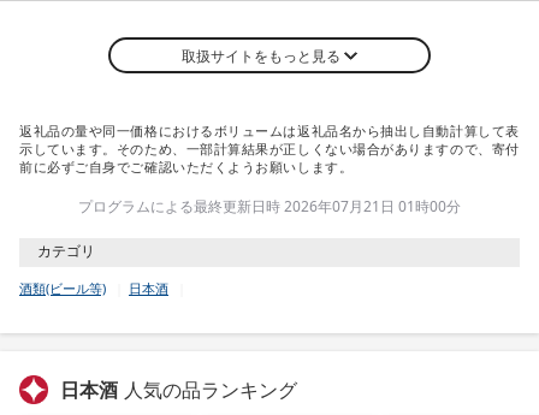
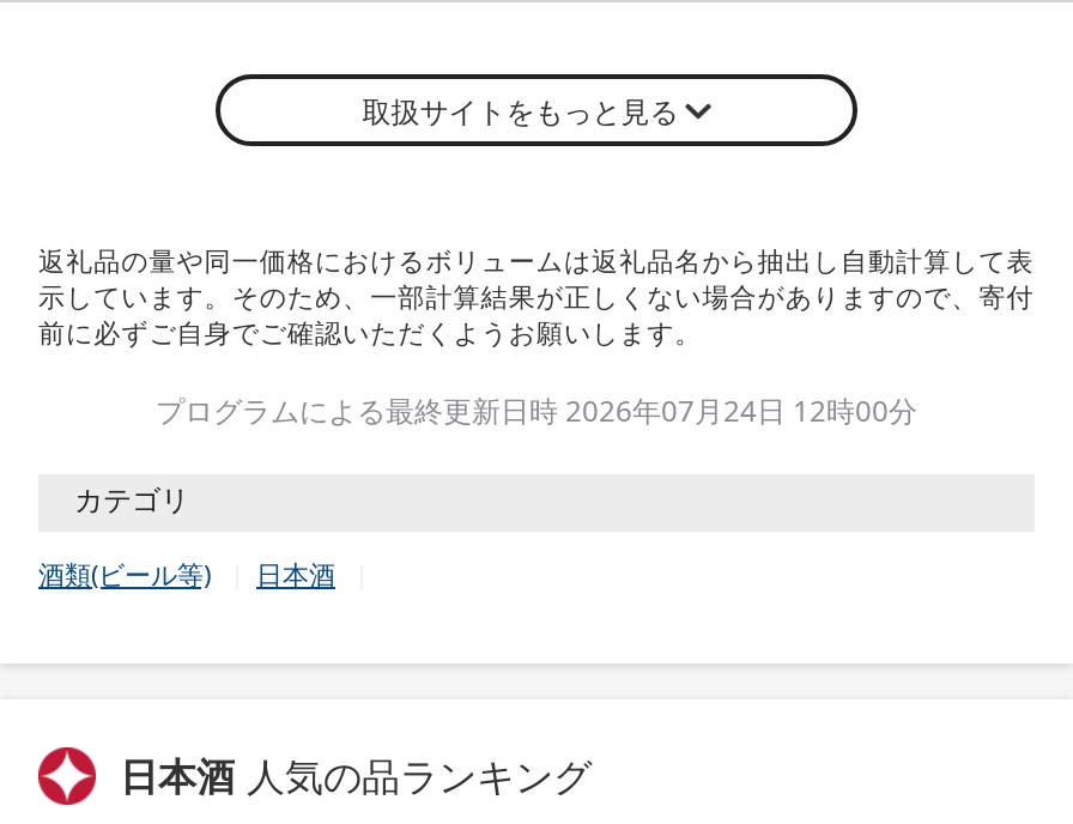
[78,196,461,217] プログラムによる最終更新日時 2026年07月21日 01時00分 -> [156,390,917,431] プログラムによる最終更新日時 2026年07月24日 12時00分

